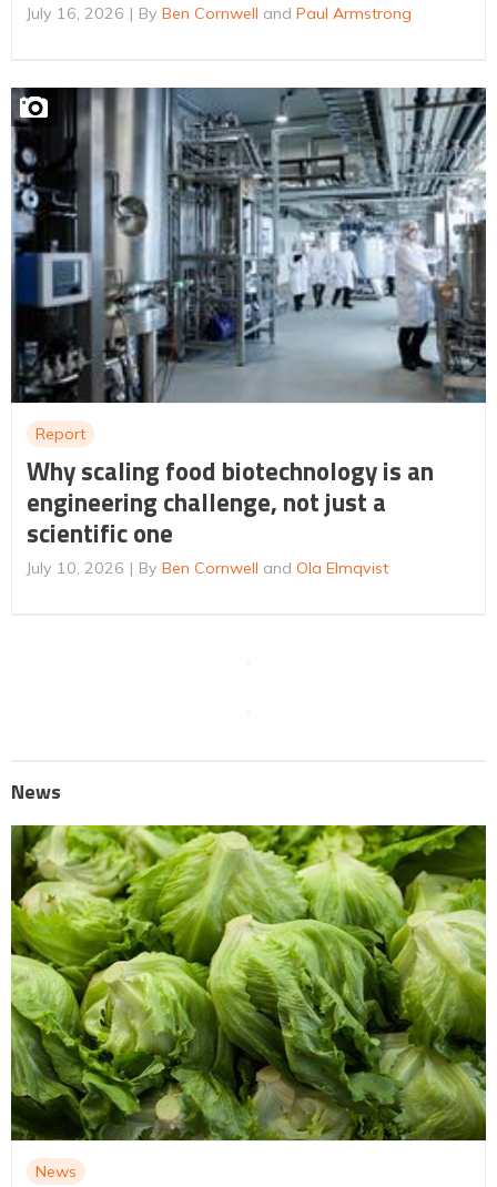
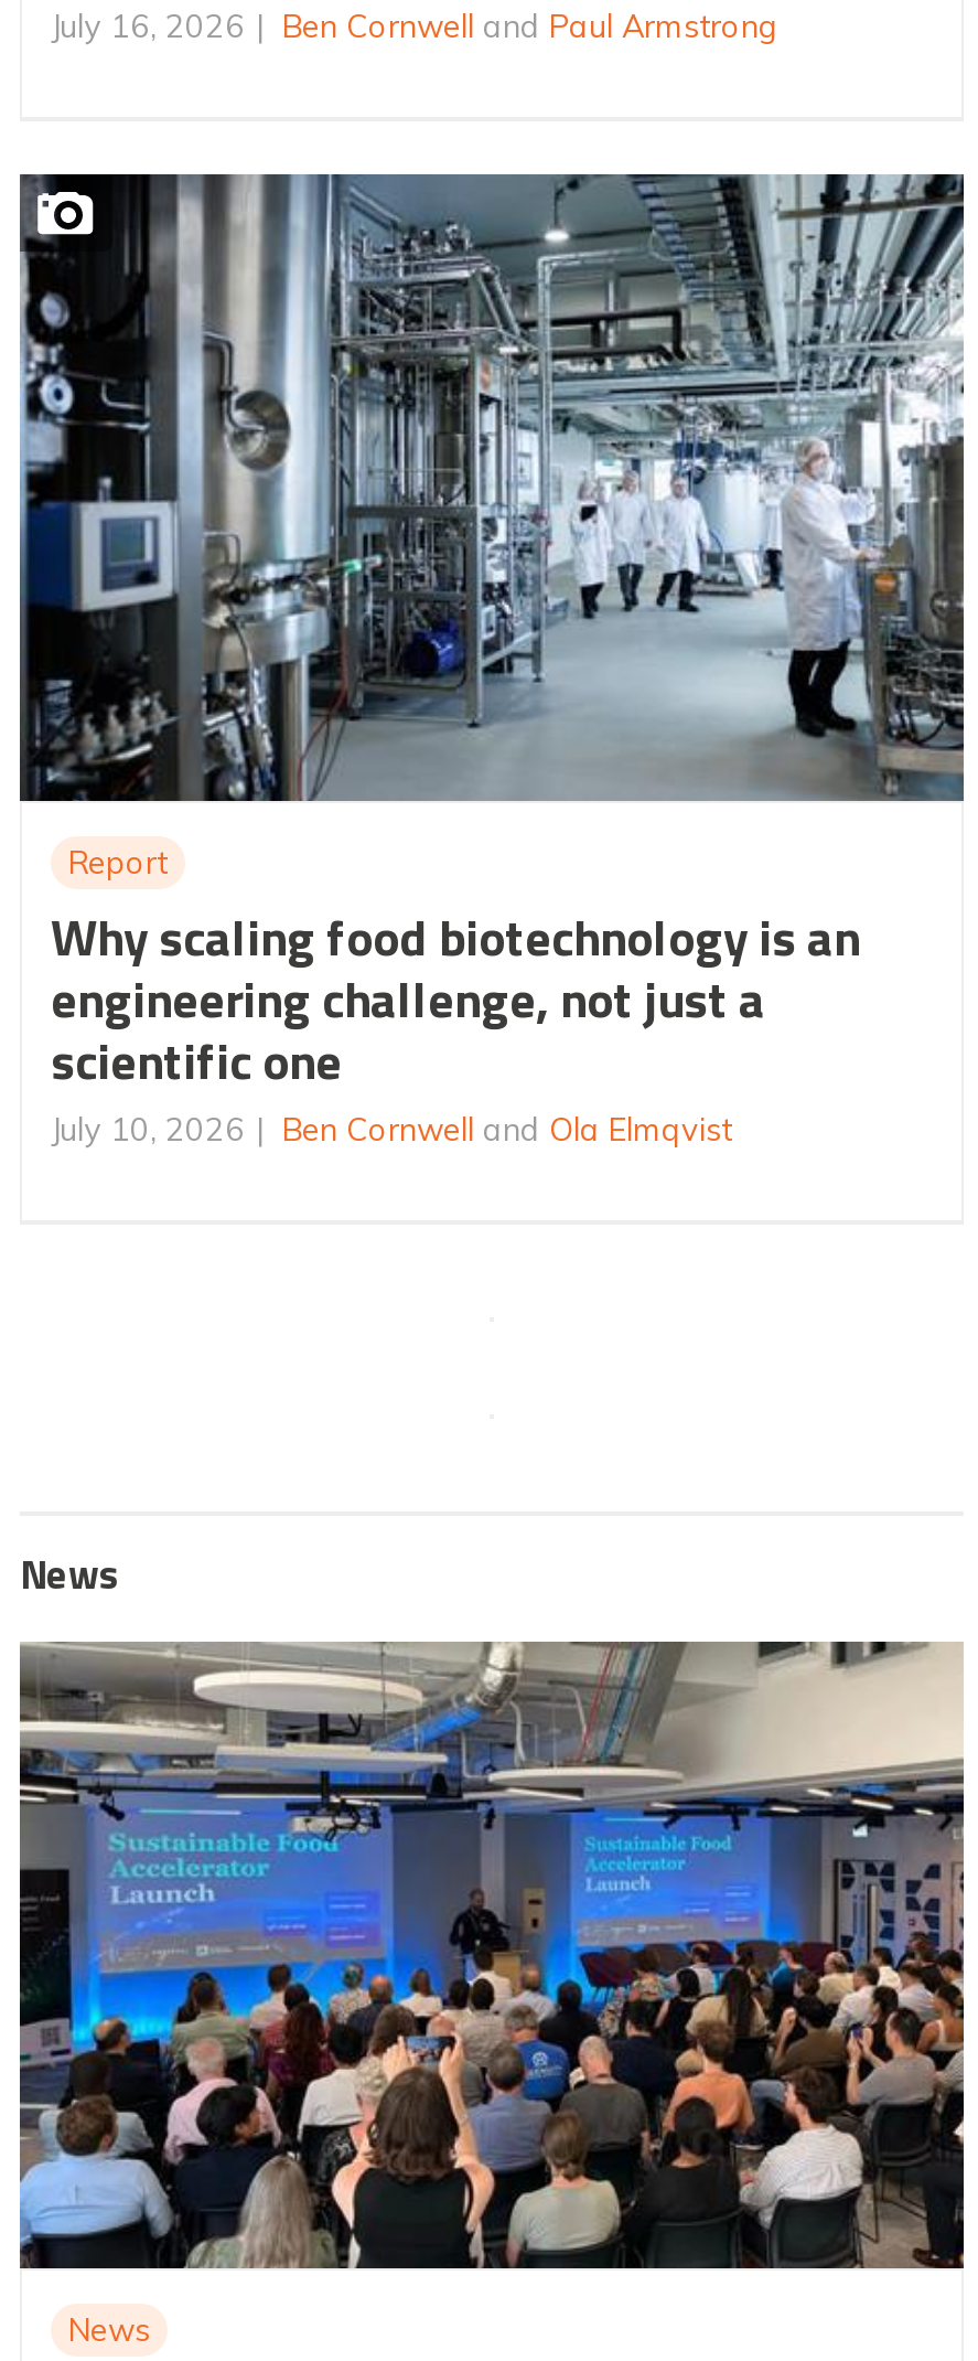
[139,3,412,23] By Ben Cornwell and Paul Armstrong -> [282,7,778,46] Ben Cornwell and Paul Armstrong
[139,558,388,578] By Ben Cornwell and Ola Elmqvist -> [282,1110,732,1150] Ben Cornwell and Ola Elmqvist
[10,824,487,1142] [image] -> [18,1639,966,2271] [image]

